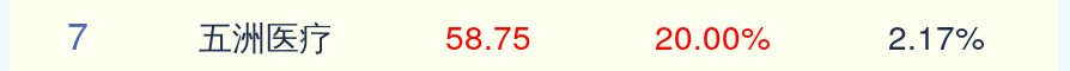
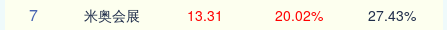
[199,13,984,60] 五洲医疗 | 58.75 | 20.00% | 2.17% -> [84,5,416,25] 米奥会展 | 13.31 | 20.02% | 27.43%

